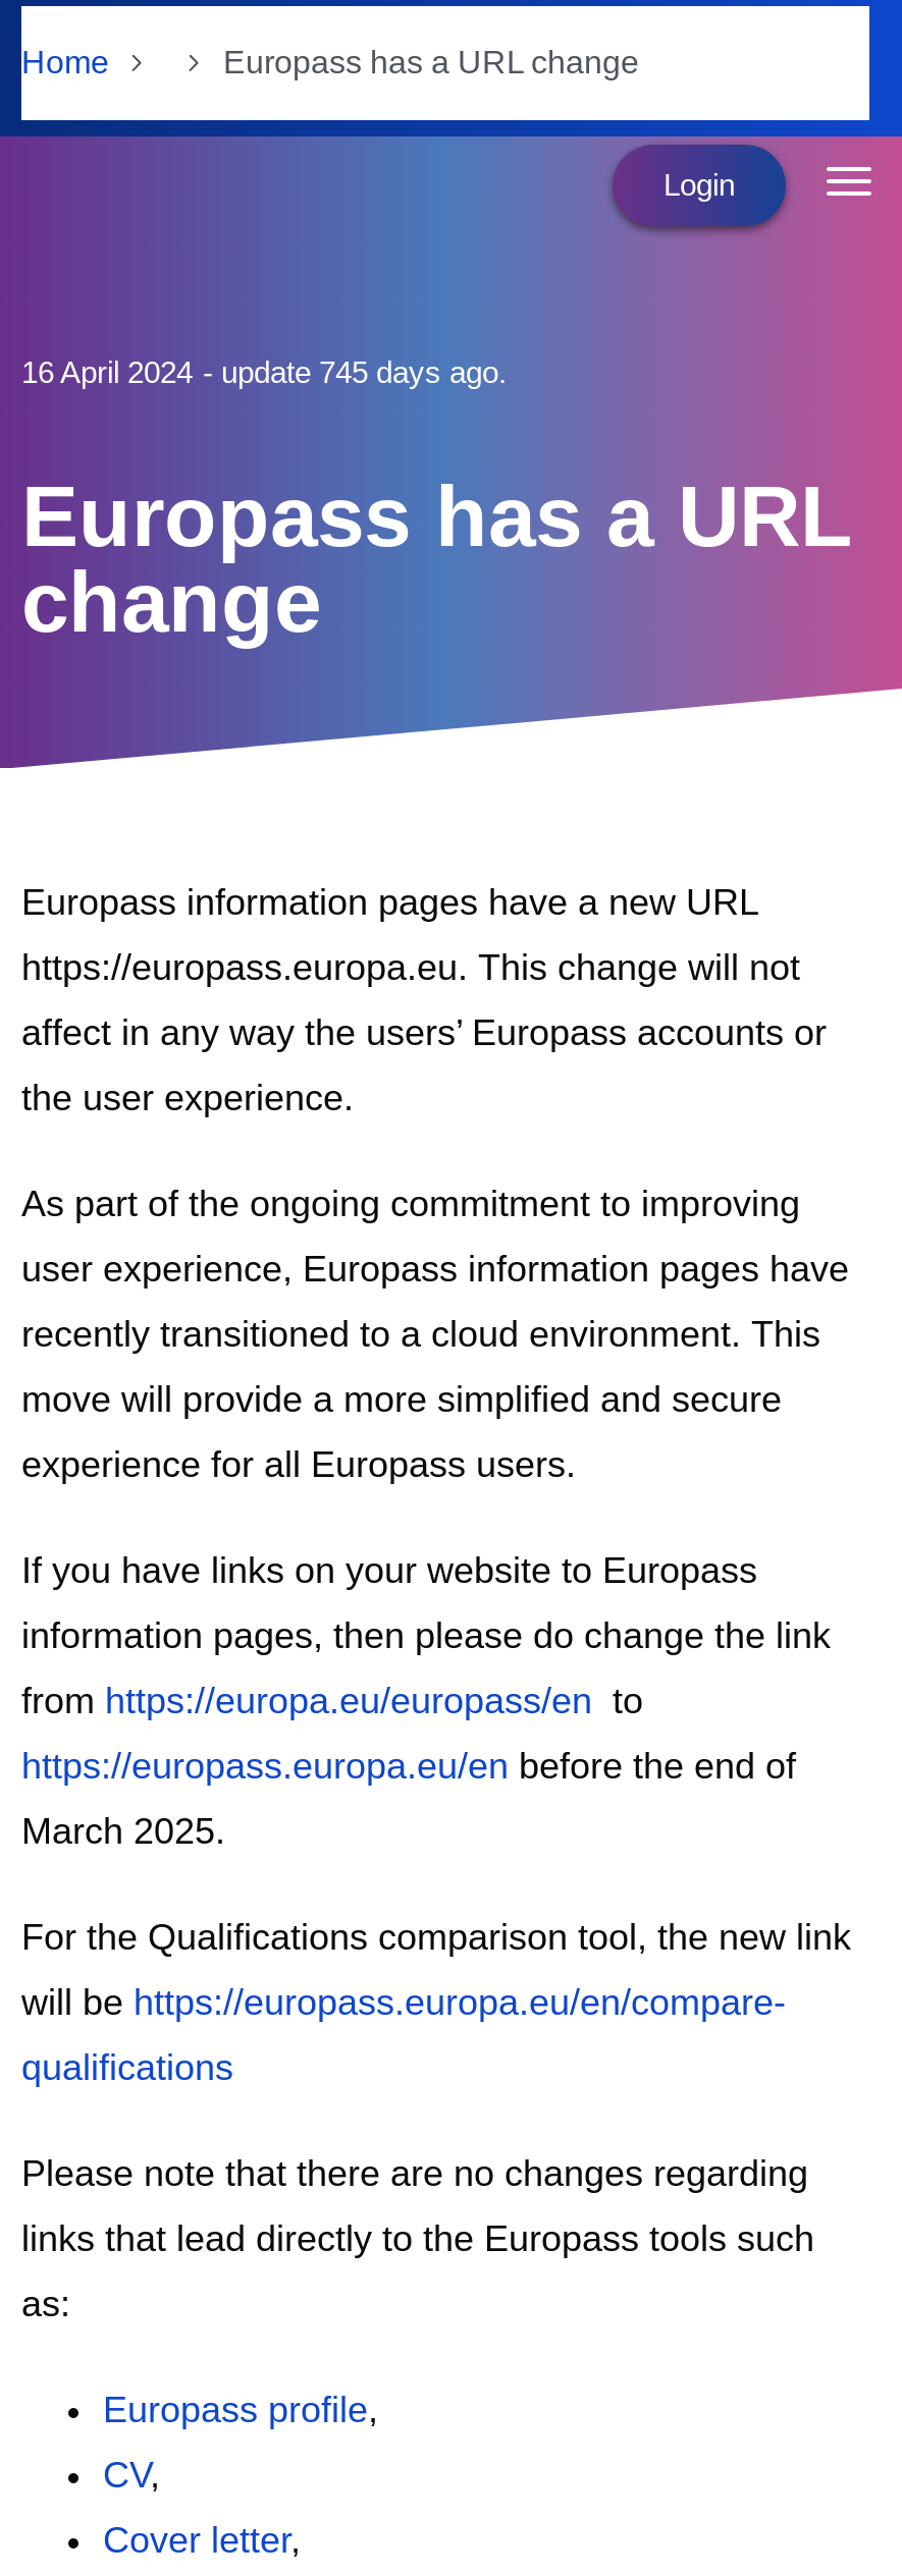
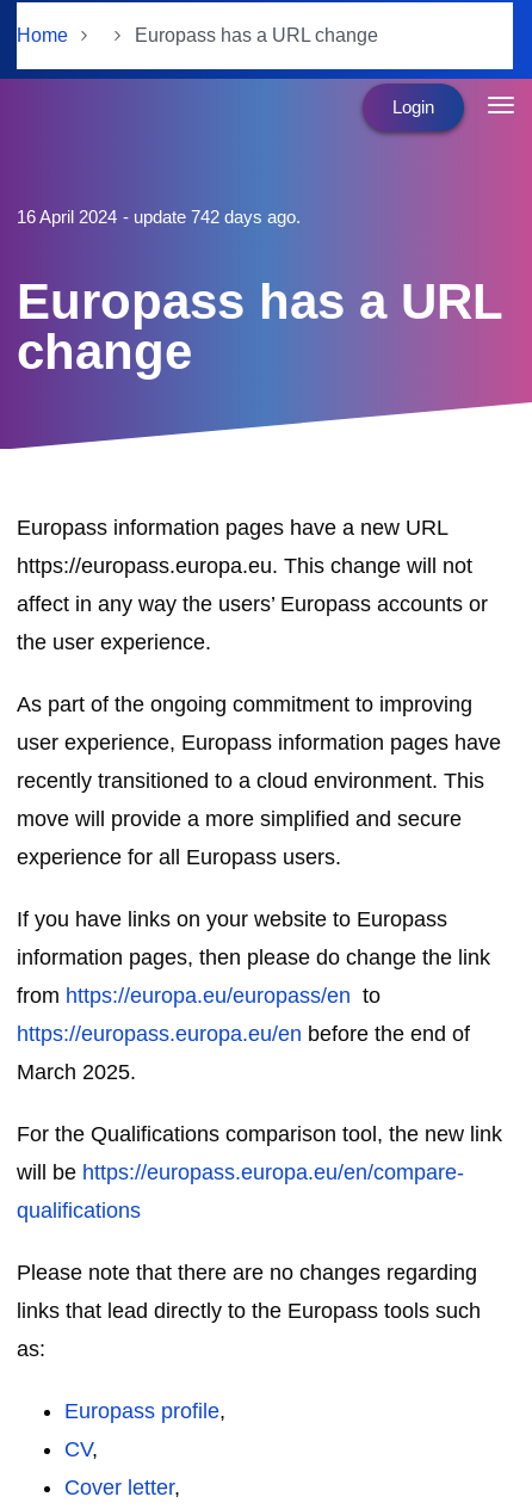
[21,354,507,389] 16 April 2024 - update 745 days ago. -> [17,207,301,227] 16 April 2024 - update 742 days ago.

